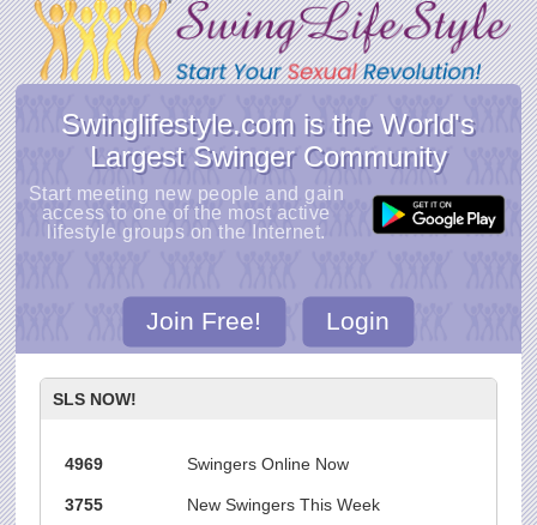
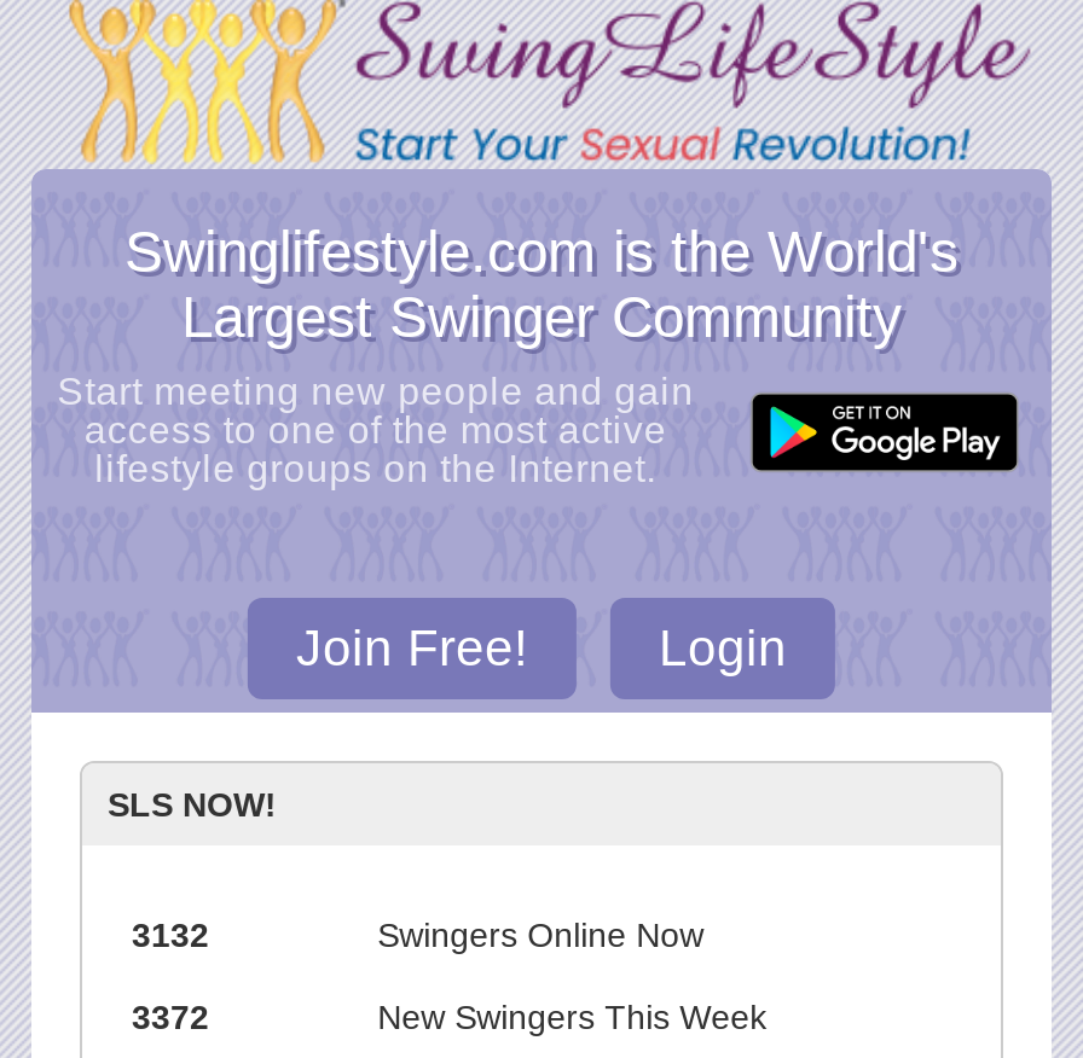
[65,454,104,473] 4969 -> [132,915,209,953] 3132
[65,495,104,514] 3755 -> [132,997,209,1036] 3372

